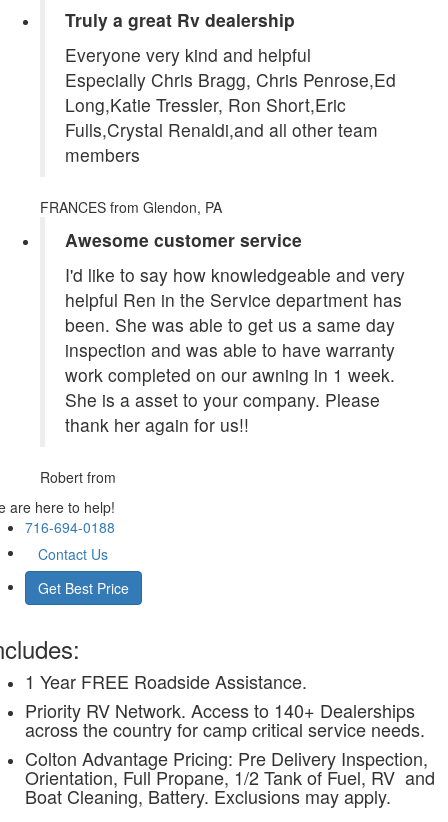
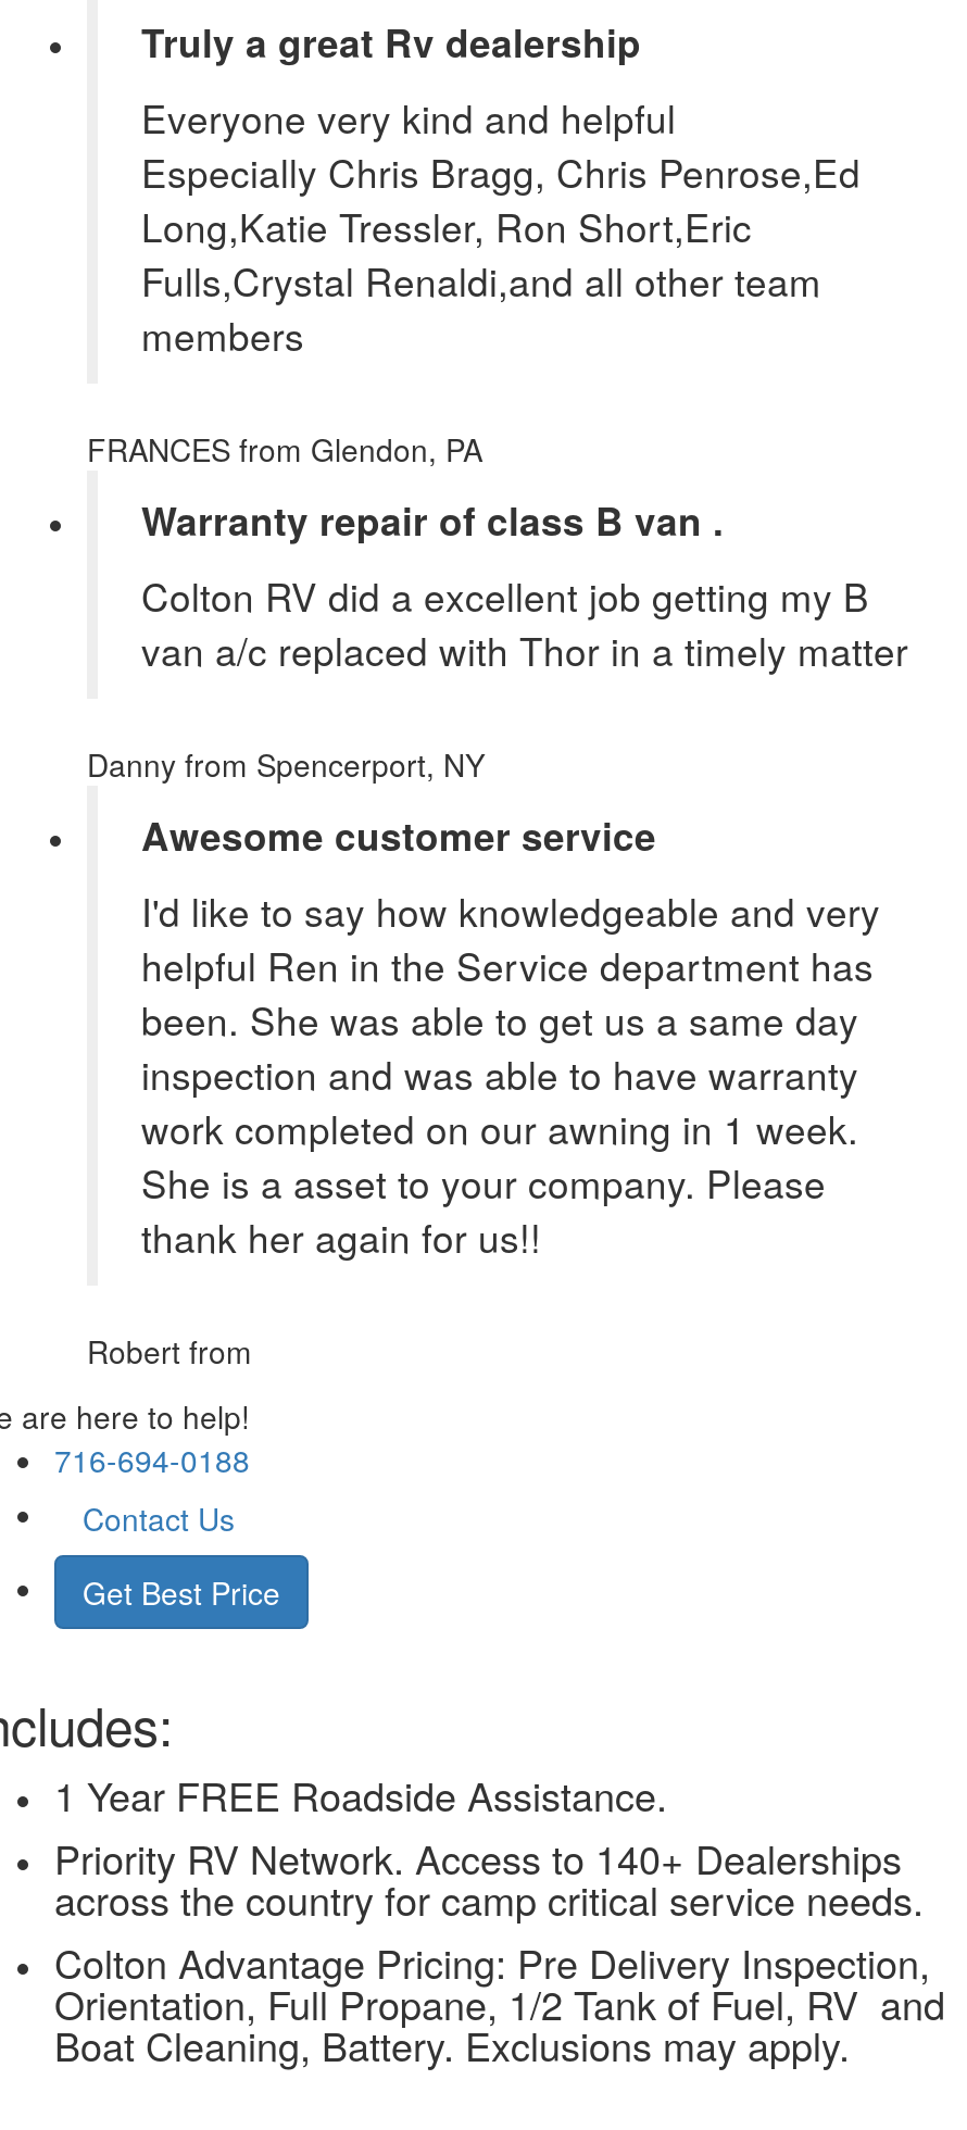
none -> [87,493,908,786] Warranty repair of class B van . | Colton RV did a excellent job getting my B | van a/c replaced with Thor in a timely matter | Danny from Spencerport, NY

